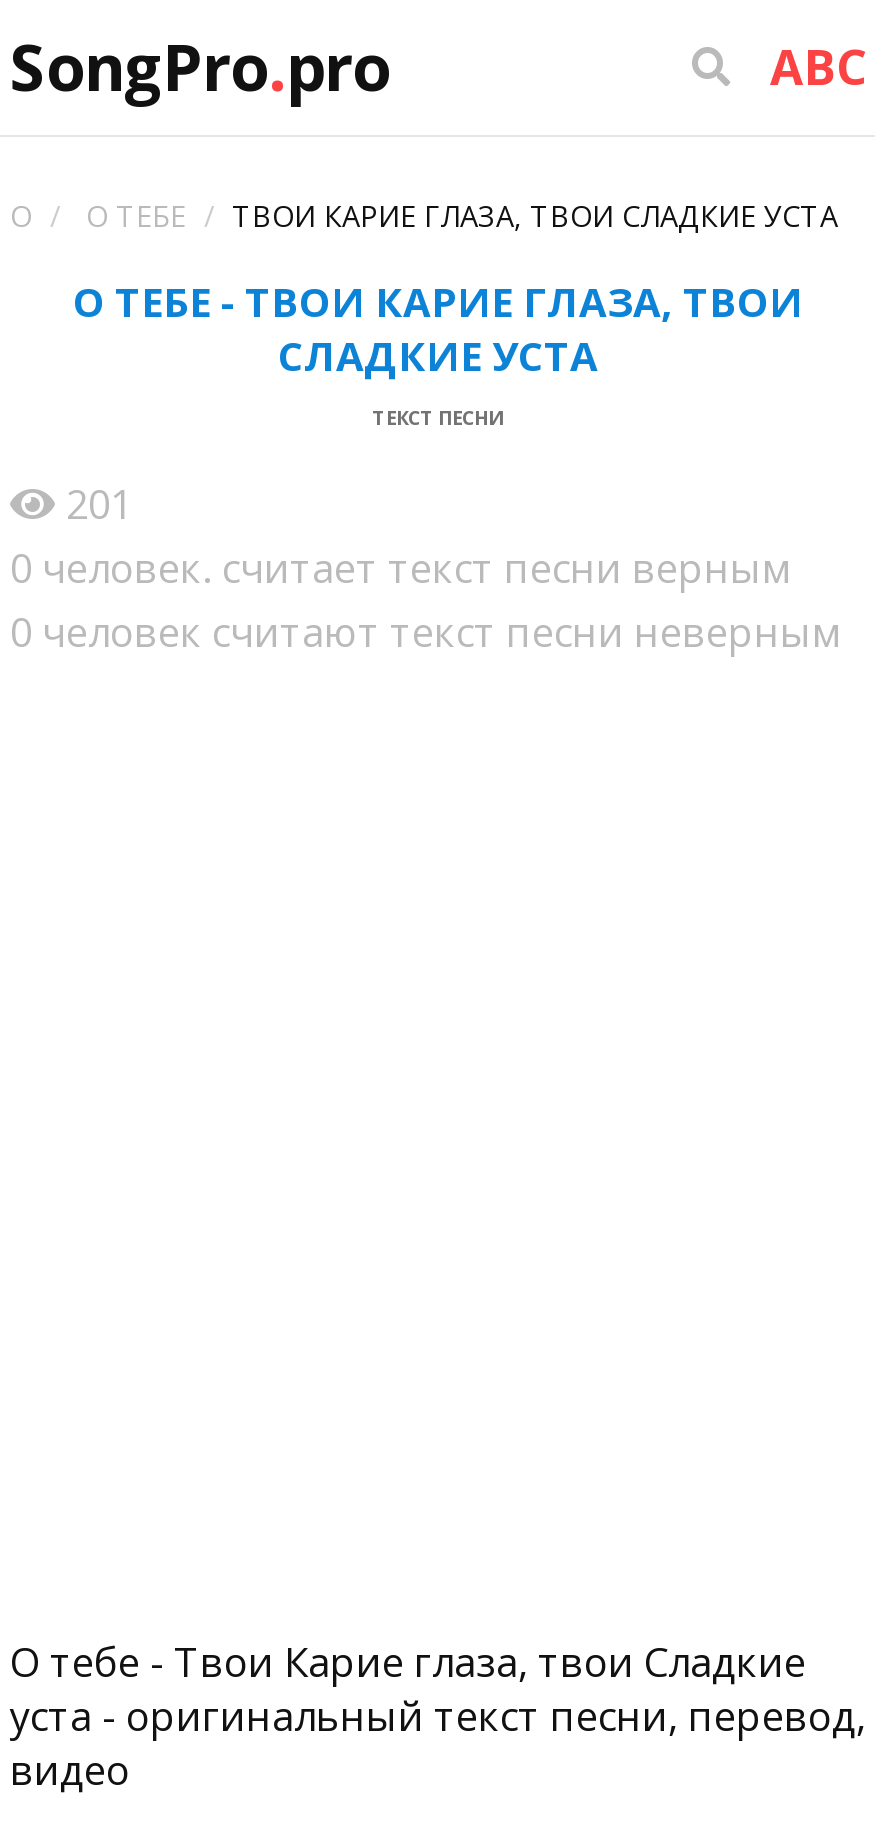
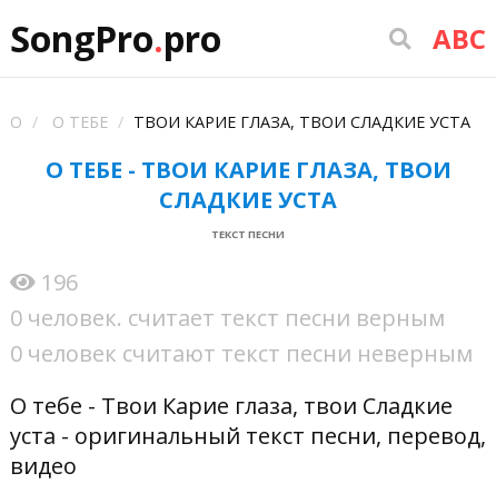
[56,477,132,531] 201 -> [36,267,78,297] 196

